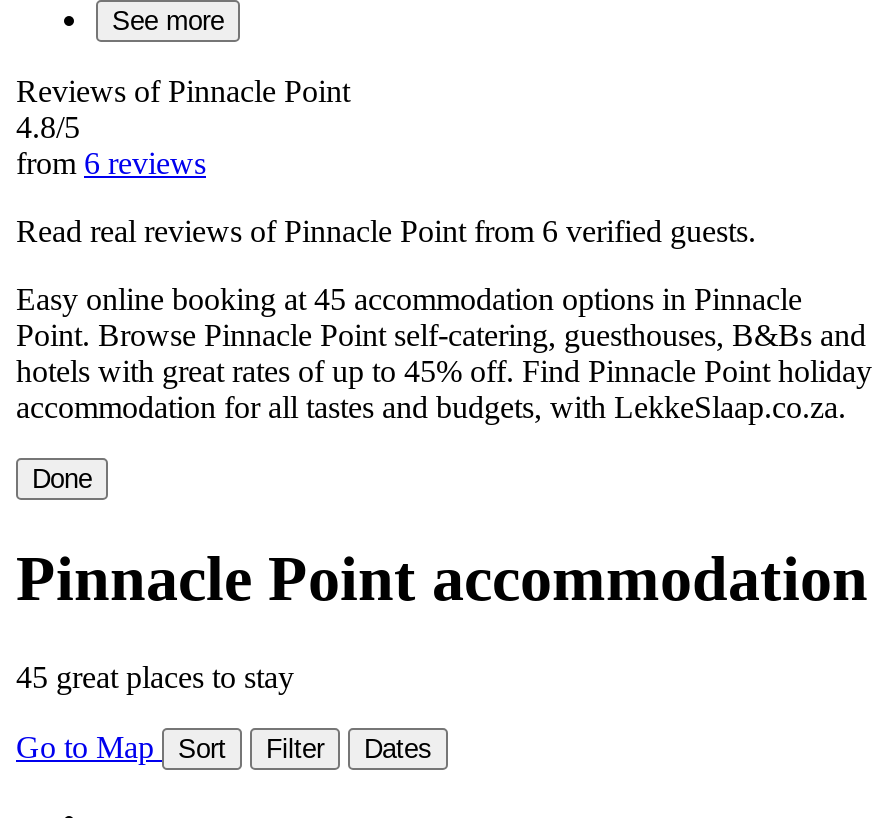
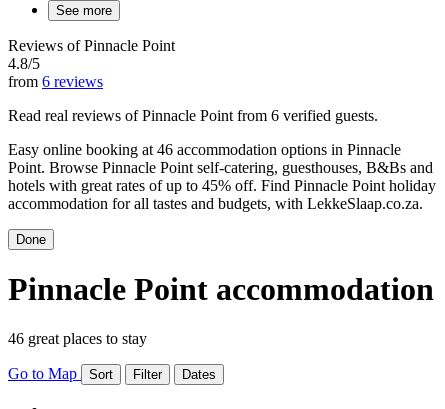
[16,282,802,316] Easy online booking at 45 accommodation options in Pinnacle -> [8,141,401,158] Easy online booking at 46 accommodation options in Pinnacle
[16,659,294,693] 45 great places to stay -> [8,330,147,347] 46 great places to stay

